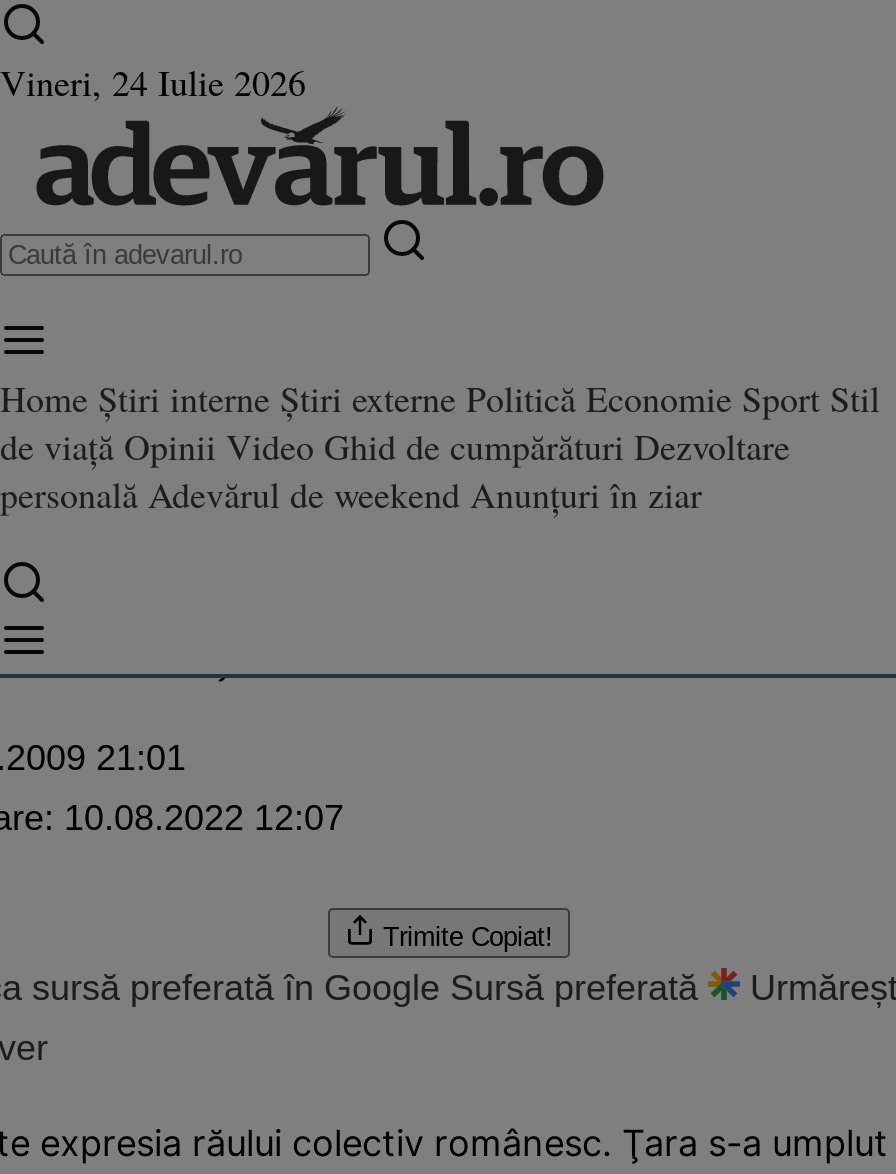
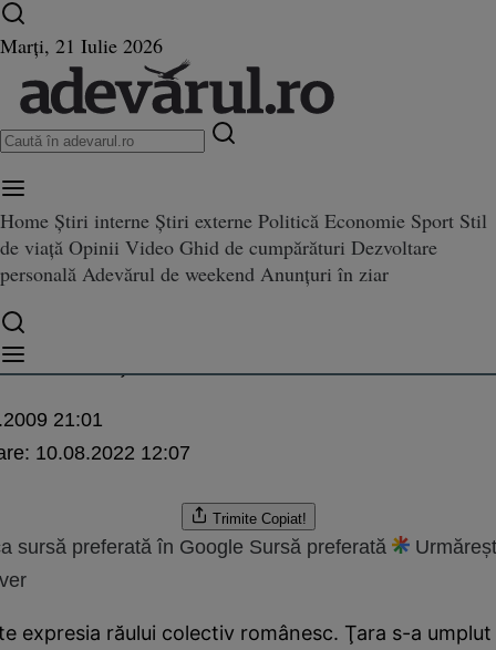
[0,58,306,106] Vineri, 24 Iulie 2026 -> [0,32,163,59] Marți, 21 Iulie 2026

